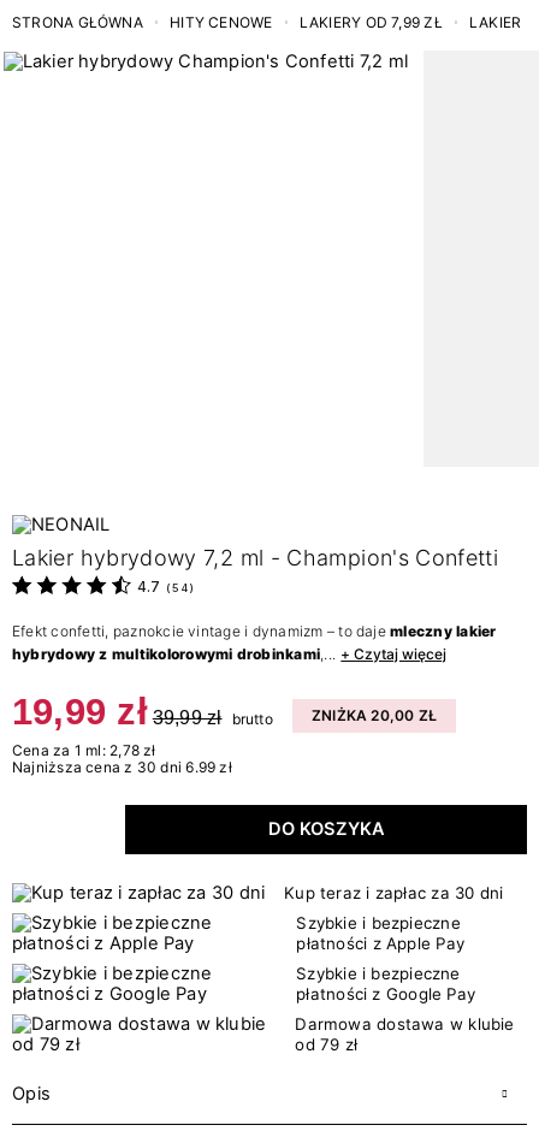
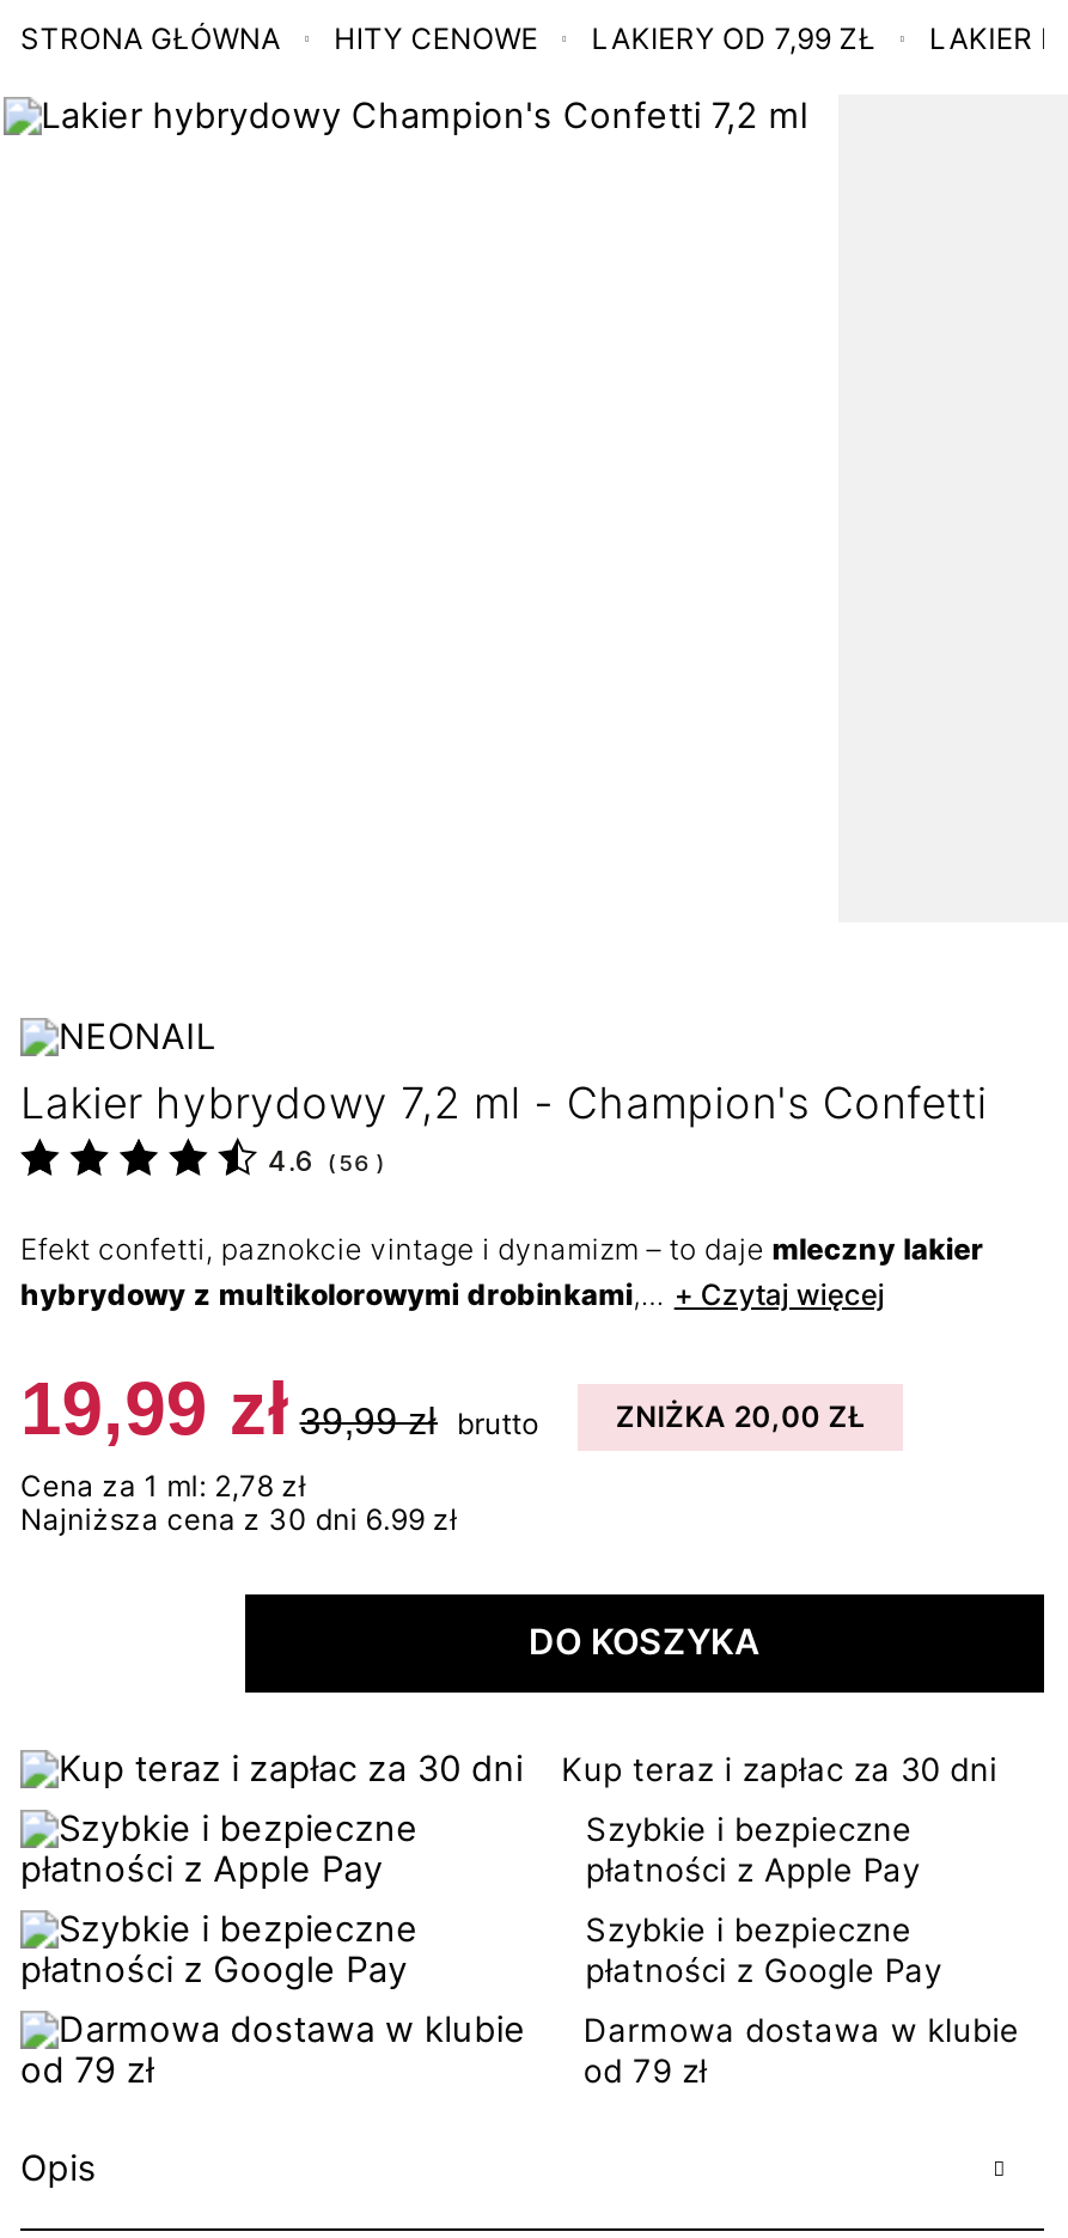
[137,579,194,595] 4.7 ( 54 ) -> [268,1144,384,1178] 4.6 ( 56 )

